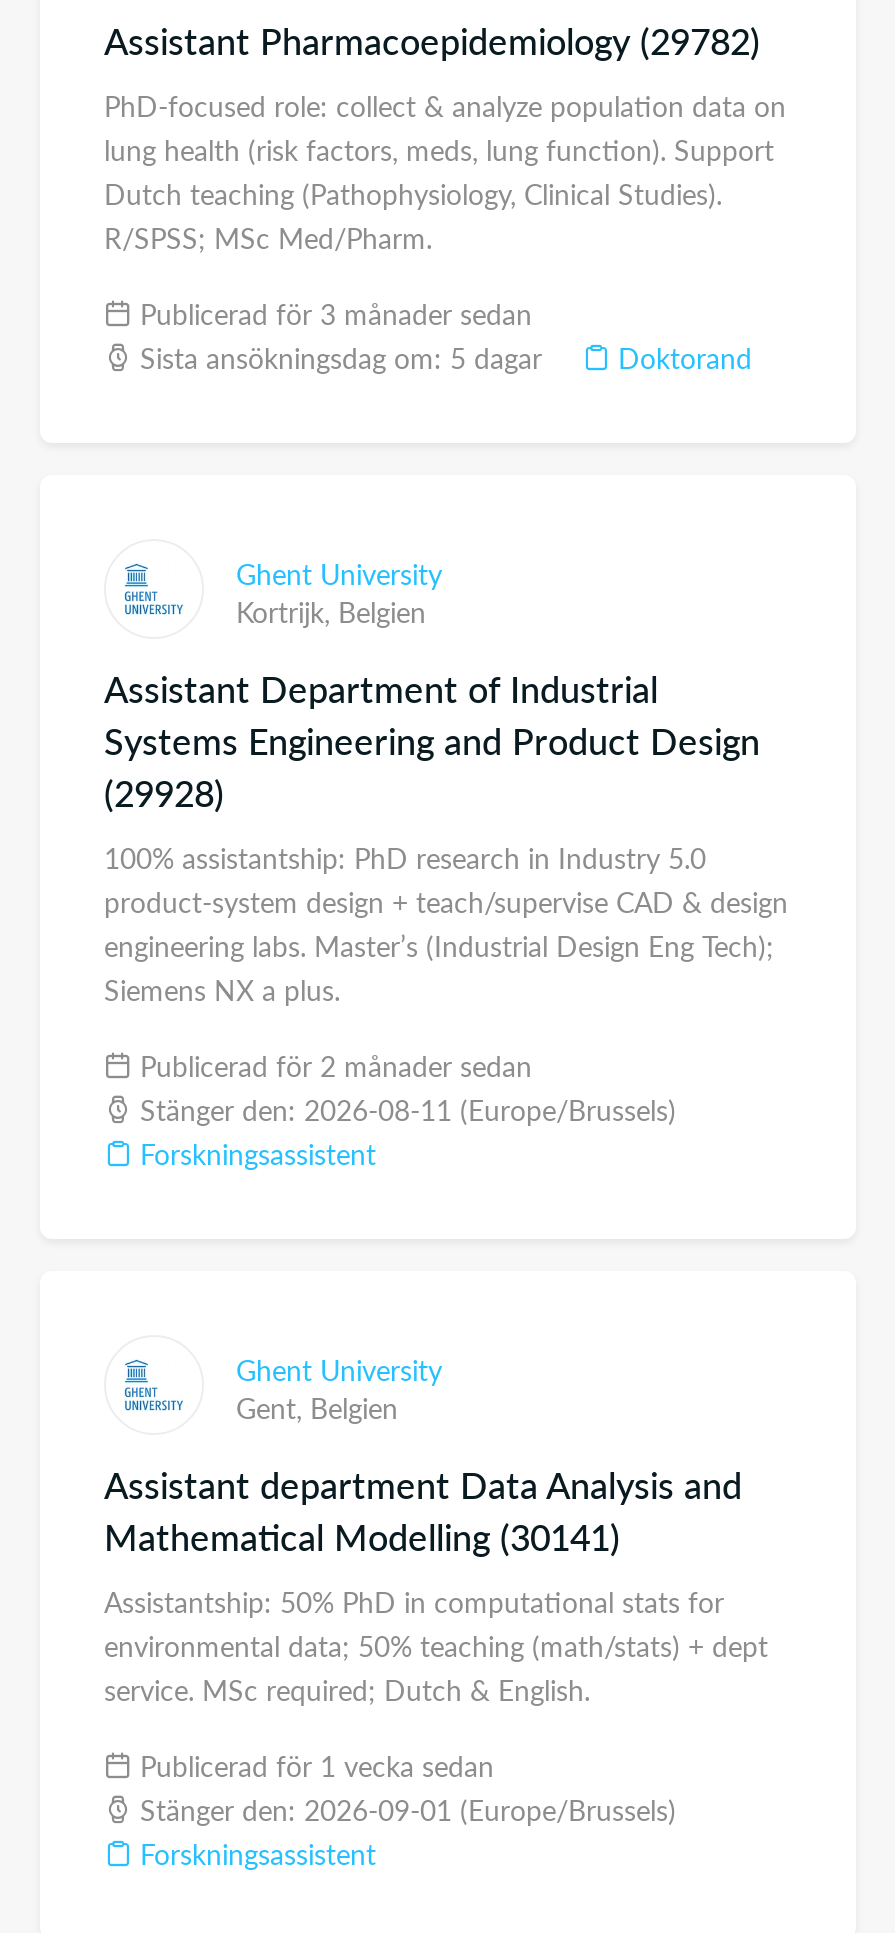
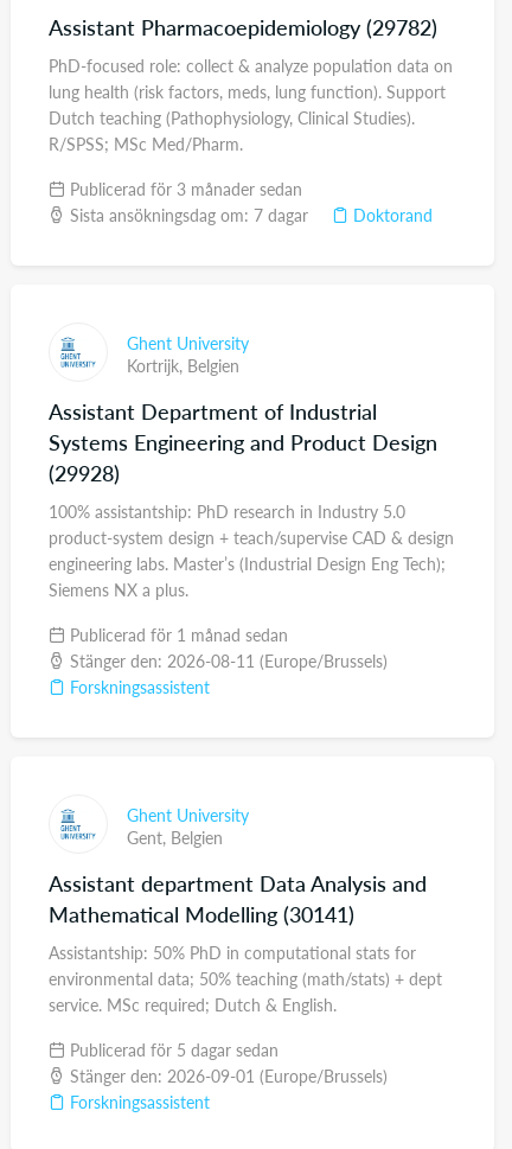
[132,337,542,377] Sista ansökningsdag om: 5 dagar -> [65,203,308,226] Sista ansökningsdag om: 7 dagar
[132,1045,532,1085] Publicerad för 2 månader sedan -> [65,623,288,646] Publicerad för 1 månad sedan
[132,1745,494,1785] Publicerad för 1 vecka sedan -> [65,1038,279,1061] Publicerad för 5 dagar sedan

